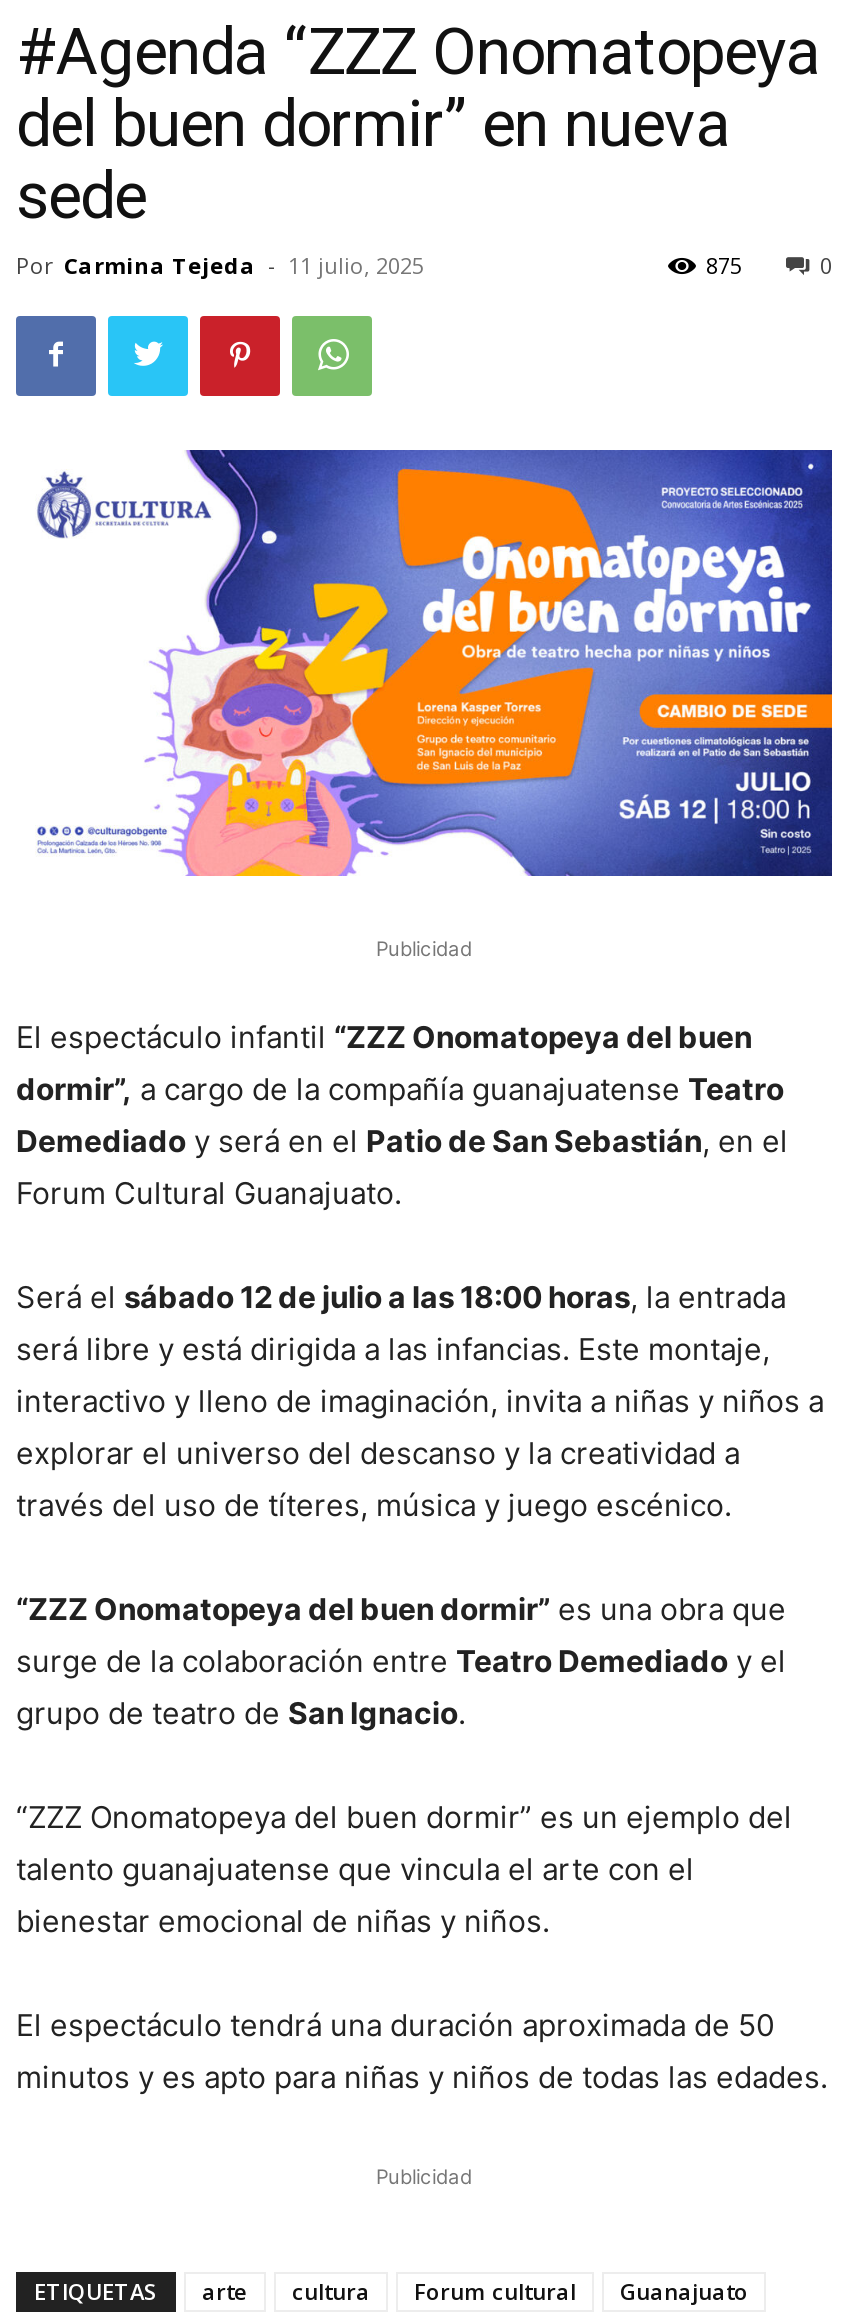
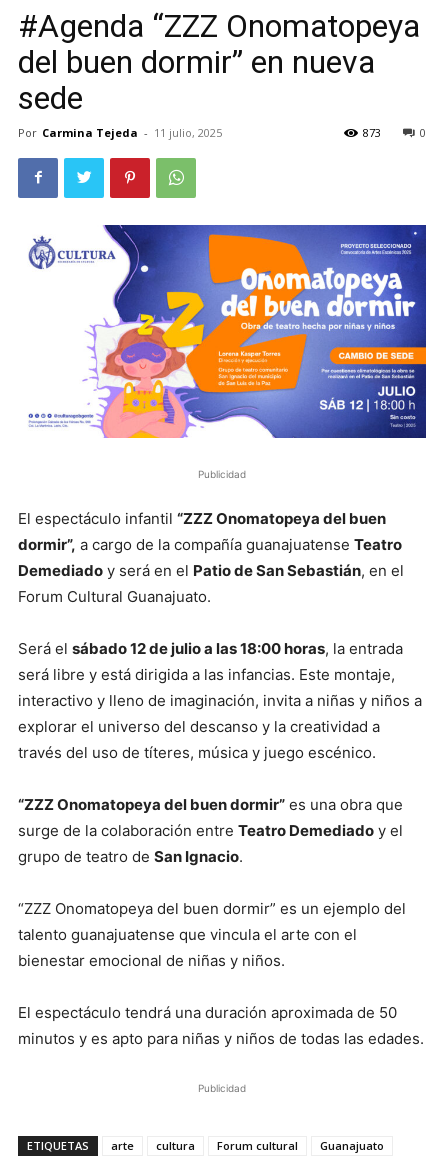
[706,249,742,279] 875 -> [363,125,381,140] 873

